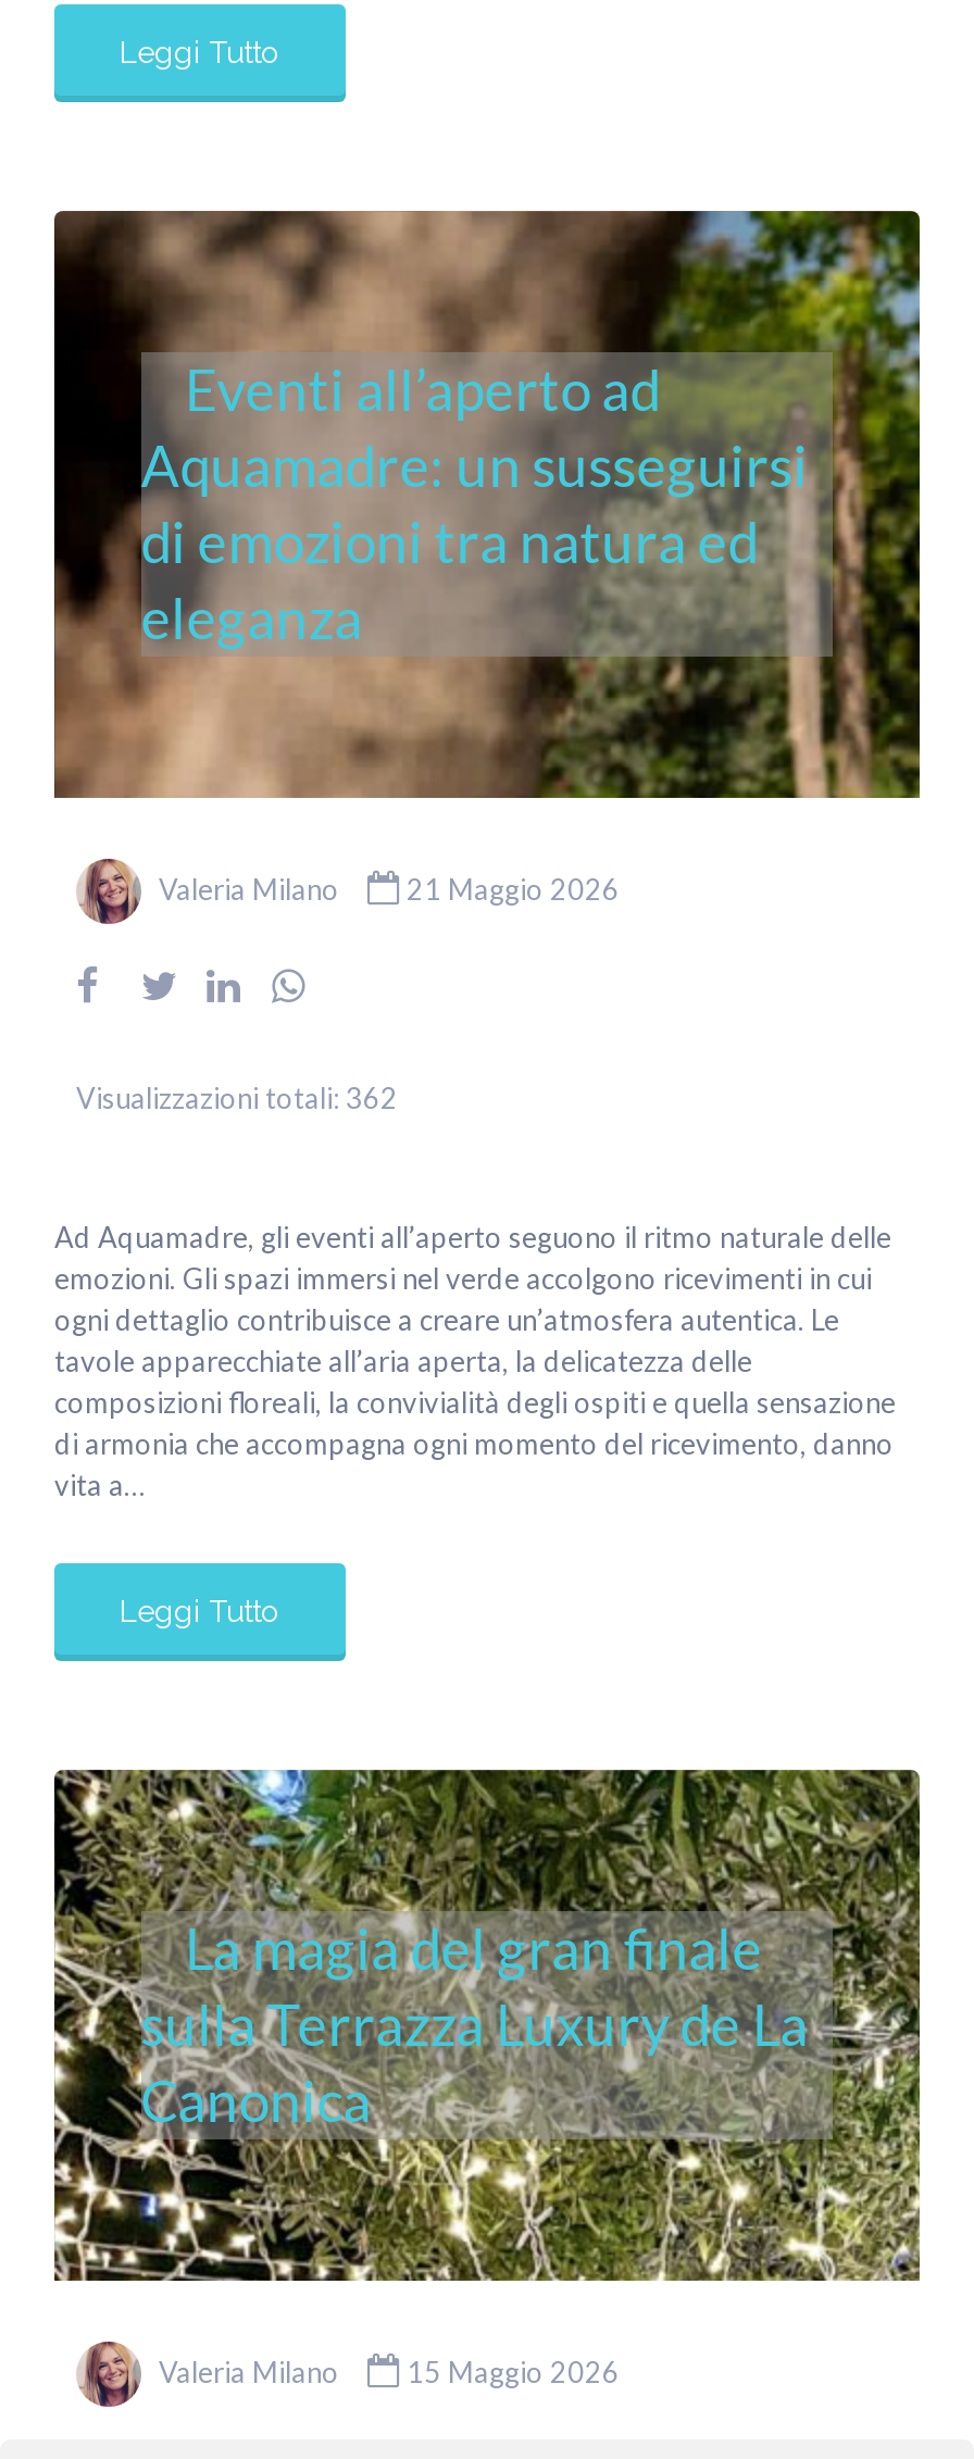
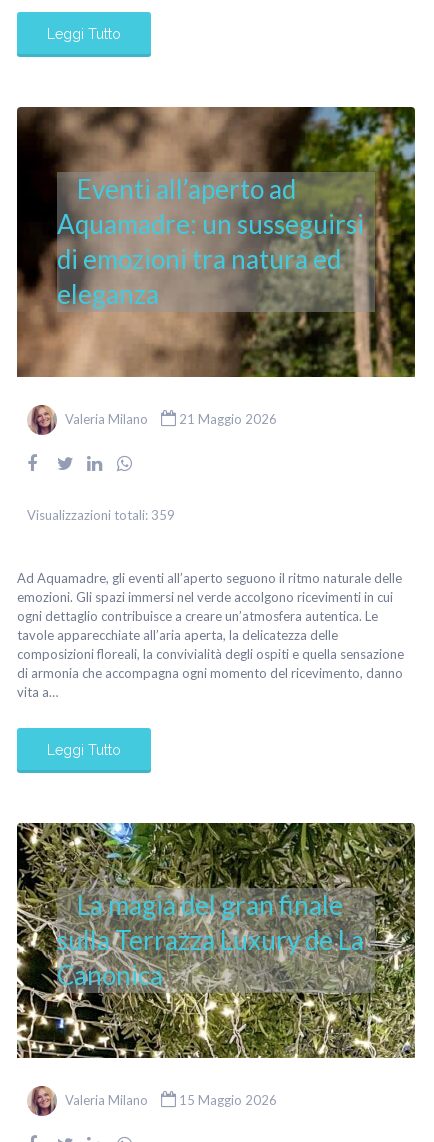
[76,1081,398,1115] Visualizzazioni totali: 362 -> [27,506,175,522] Visualizzazioni totali: 359

